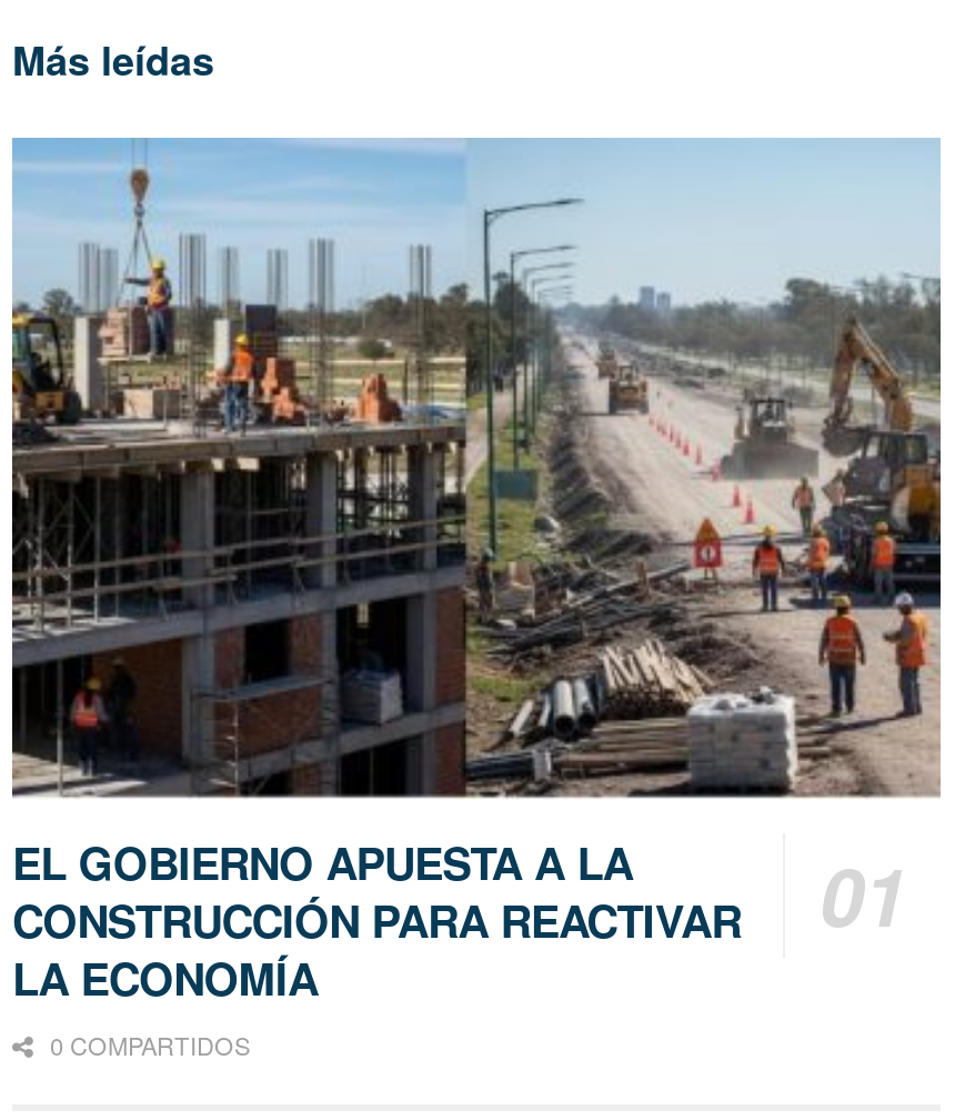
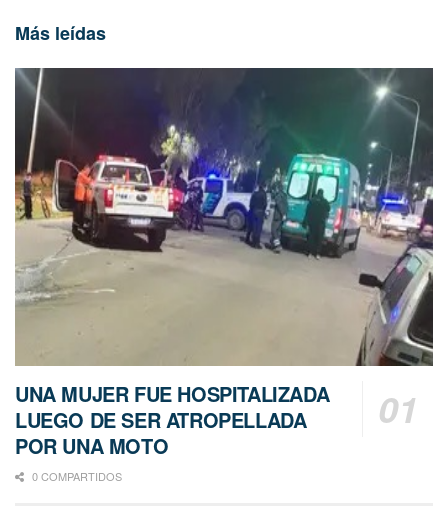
[10,138,943,1010] [image] | EL GOBIERNO APUESTA A LA | CONSTRUCCIÓN PARA REACTIVAR | LA ECONOMÍA -> [14,67,434,460] [image] | UNA MUJER FUE HOSPITALIZADA | LUEGO DE SER ATROPELLADA | POR UNA MOTO

